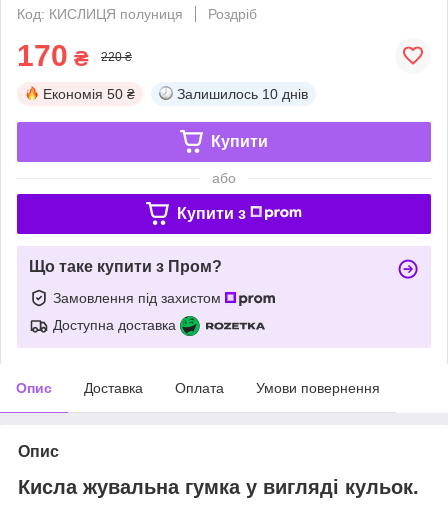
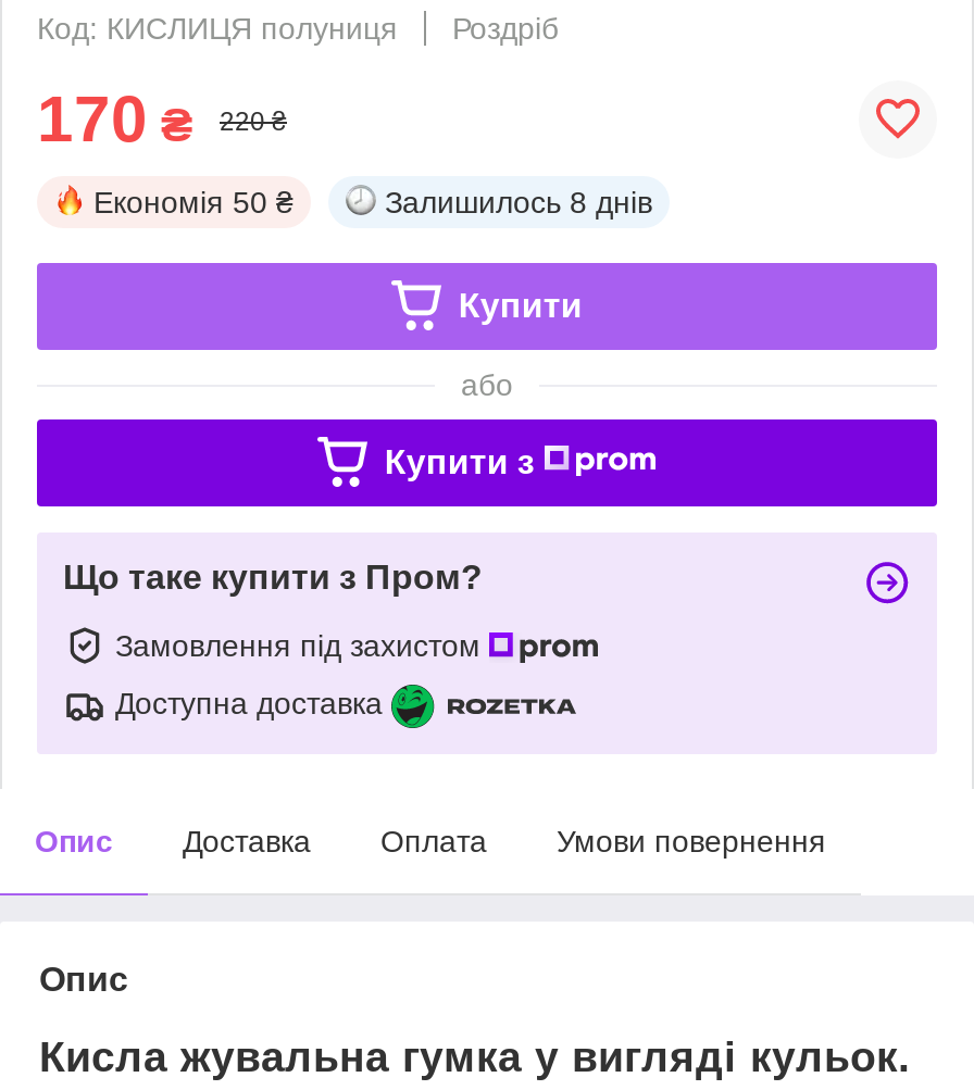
[177,86,308,102] Залишилось 10 днів -> [385,184,652,219] Залишилось 8 днів

